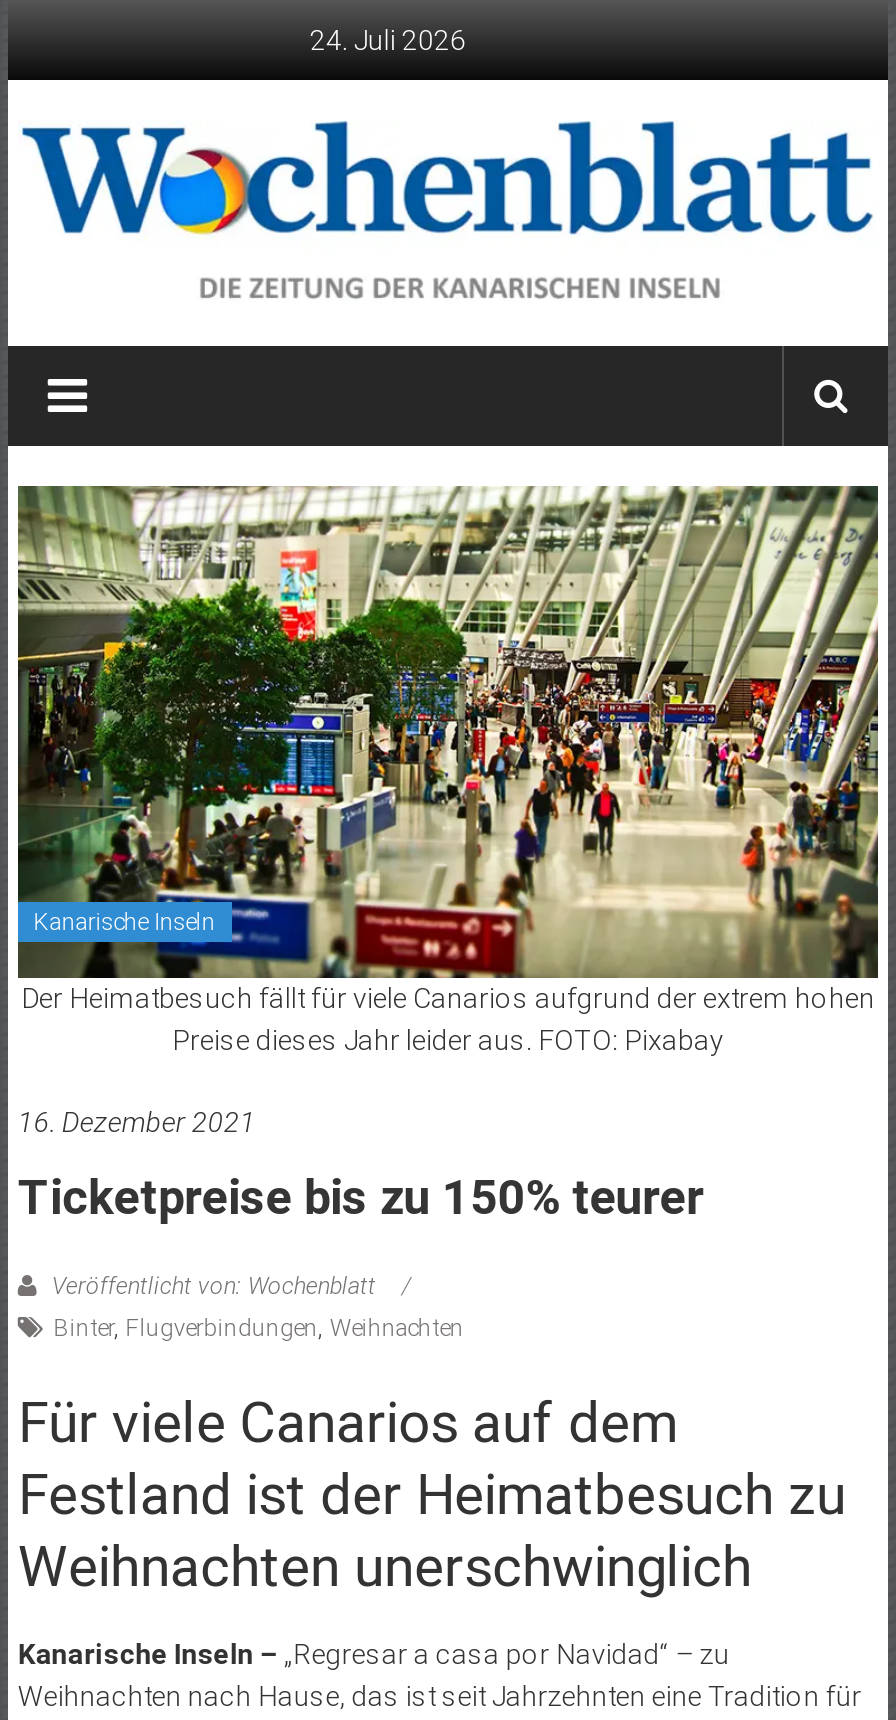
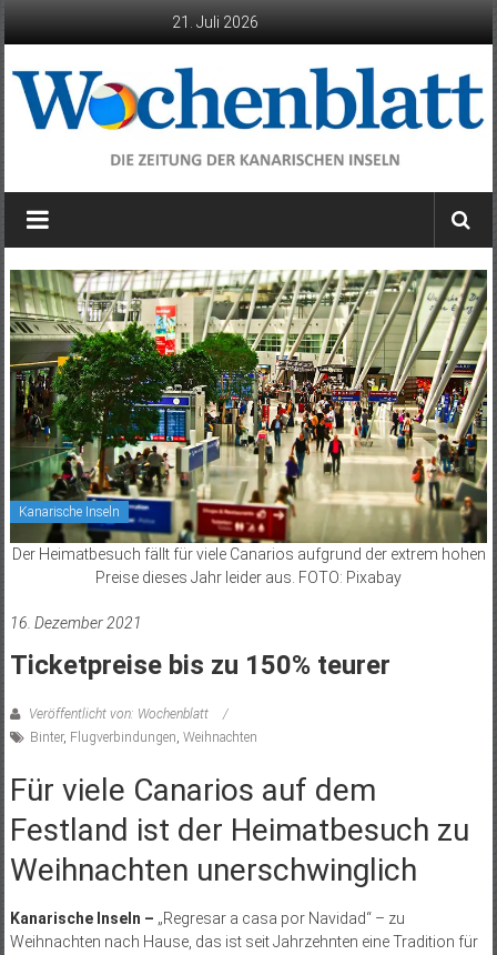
[310,24,466,56] 24. Juli 2026 -> [172,13,258,31] 21. Juli 2026

